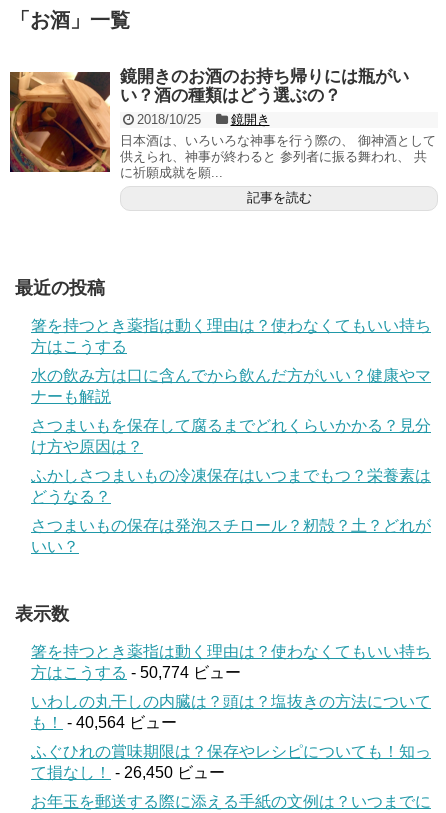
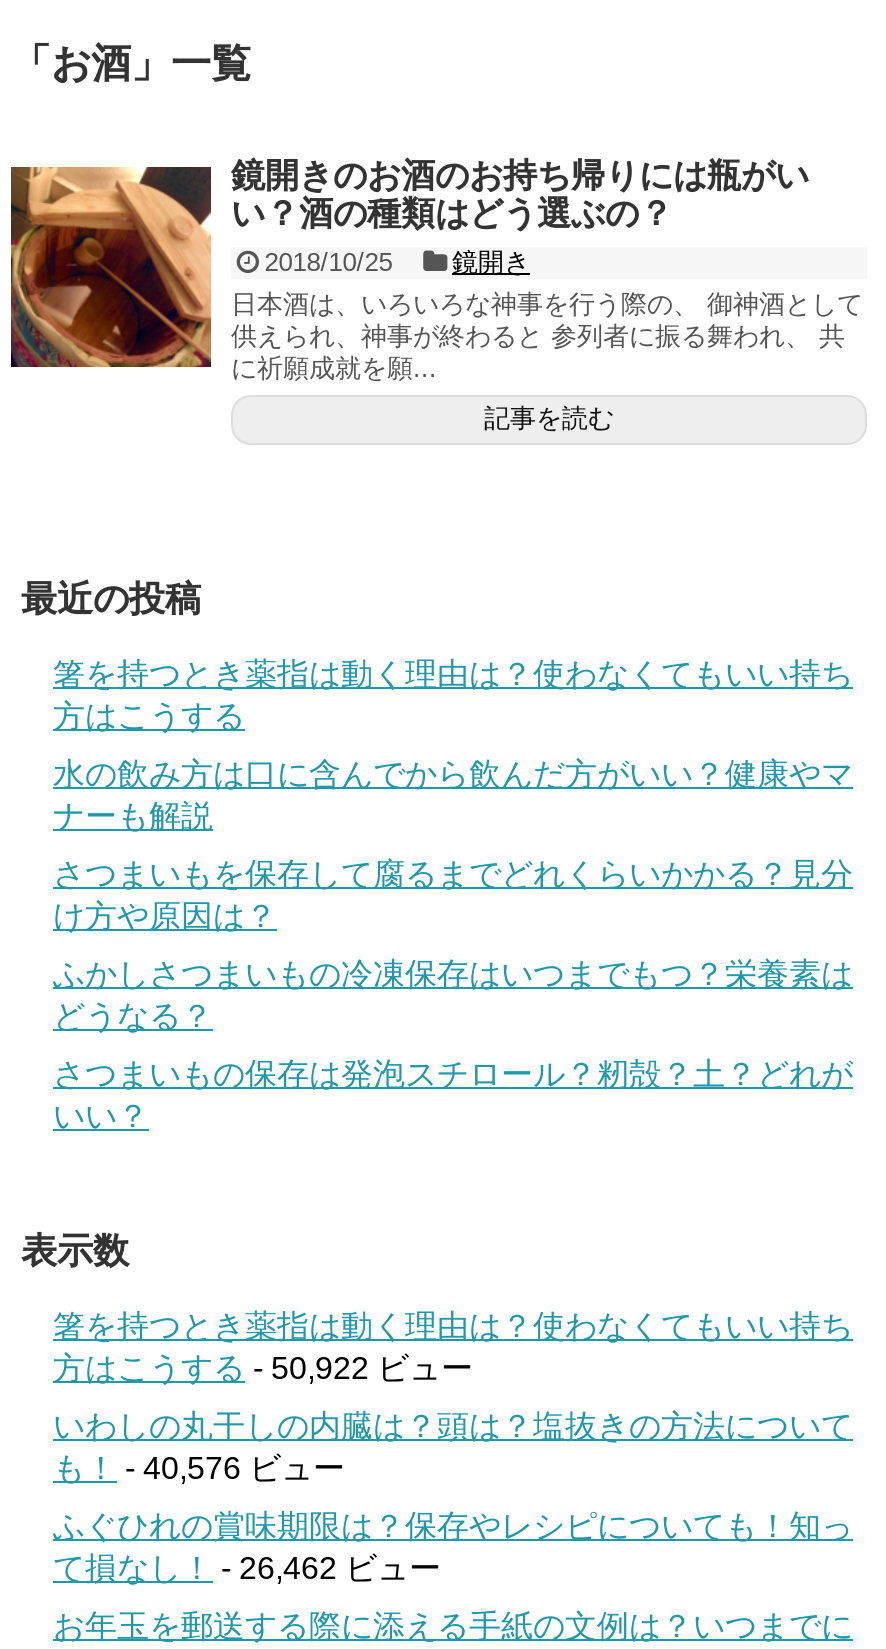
[31,664,241,681] 方はこうする- 50,774 ビュー -> [53,1351,473,1385] 方はこうする- 50,922 ビュー
[31,714,177,731] も！- 40,564 ビュー -> [53,1451,345,1485] も！- 40,576 ビュー
[31,764,225,781] て損なし！- 26,450 ビュー -> [53,1551,441,1585] て損なし！- 26,462 ビュー

